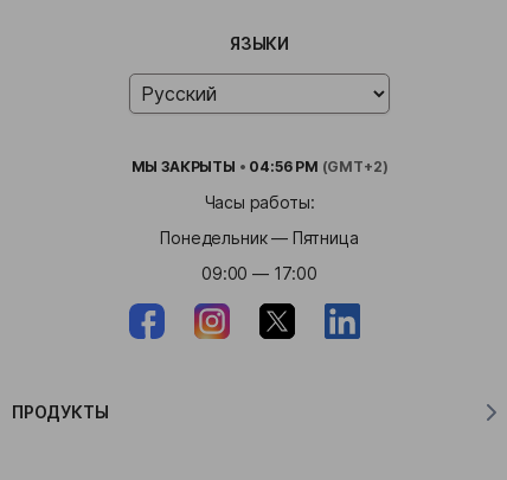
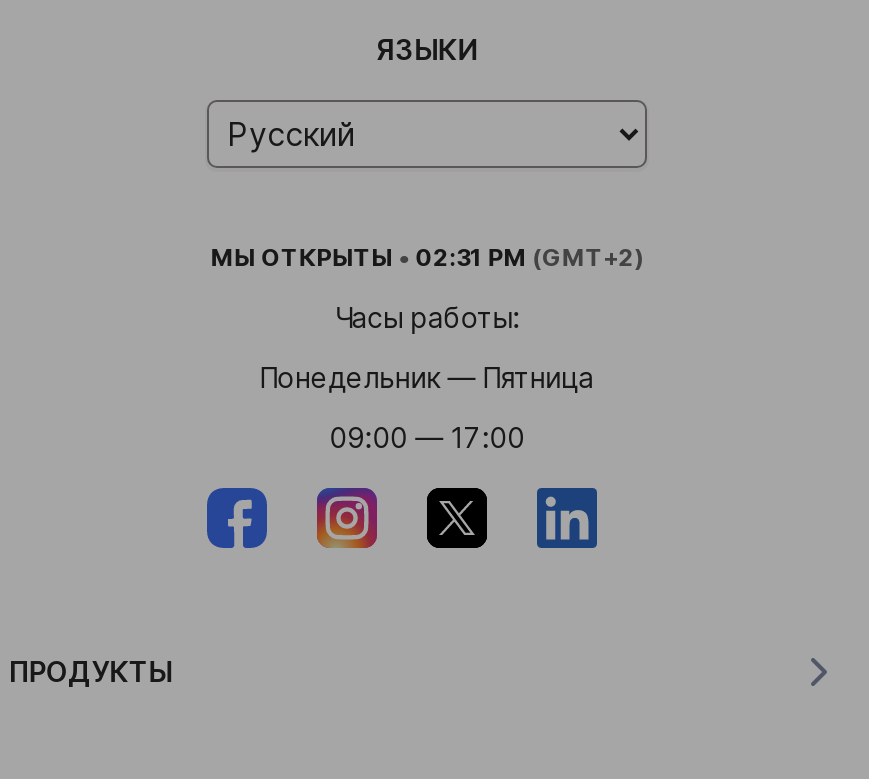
[131,158,388,176] МЫ ЗАКРЫТЫ • 04:56 PM (GMT+2) -> [210,243,644,273] МЫ ОТКРЫТЫ • 02:31 PM (GMT+2)

